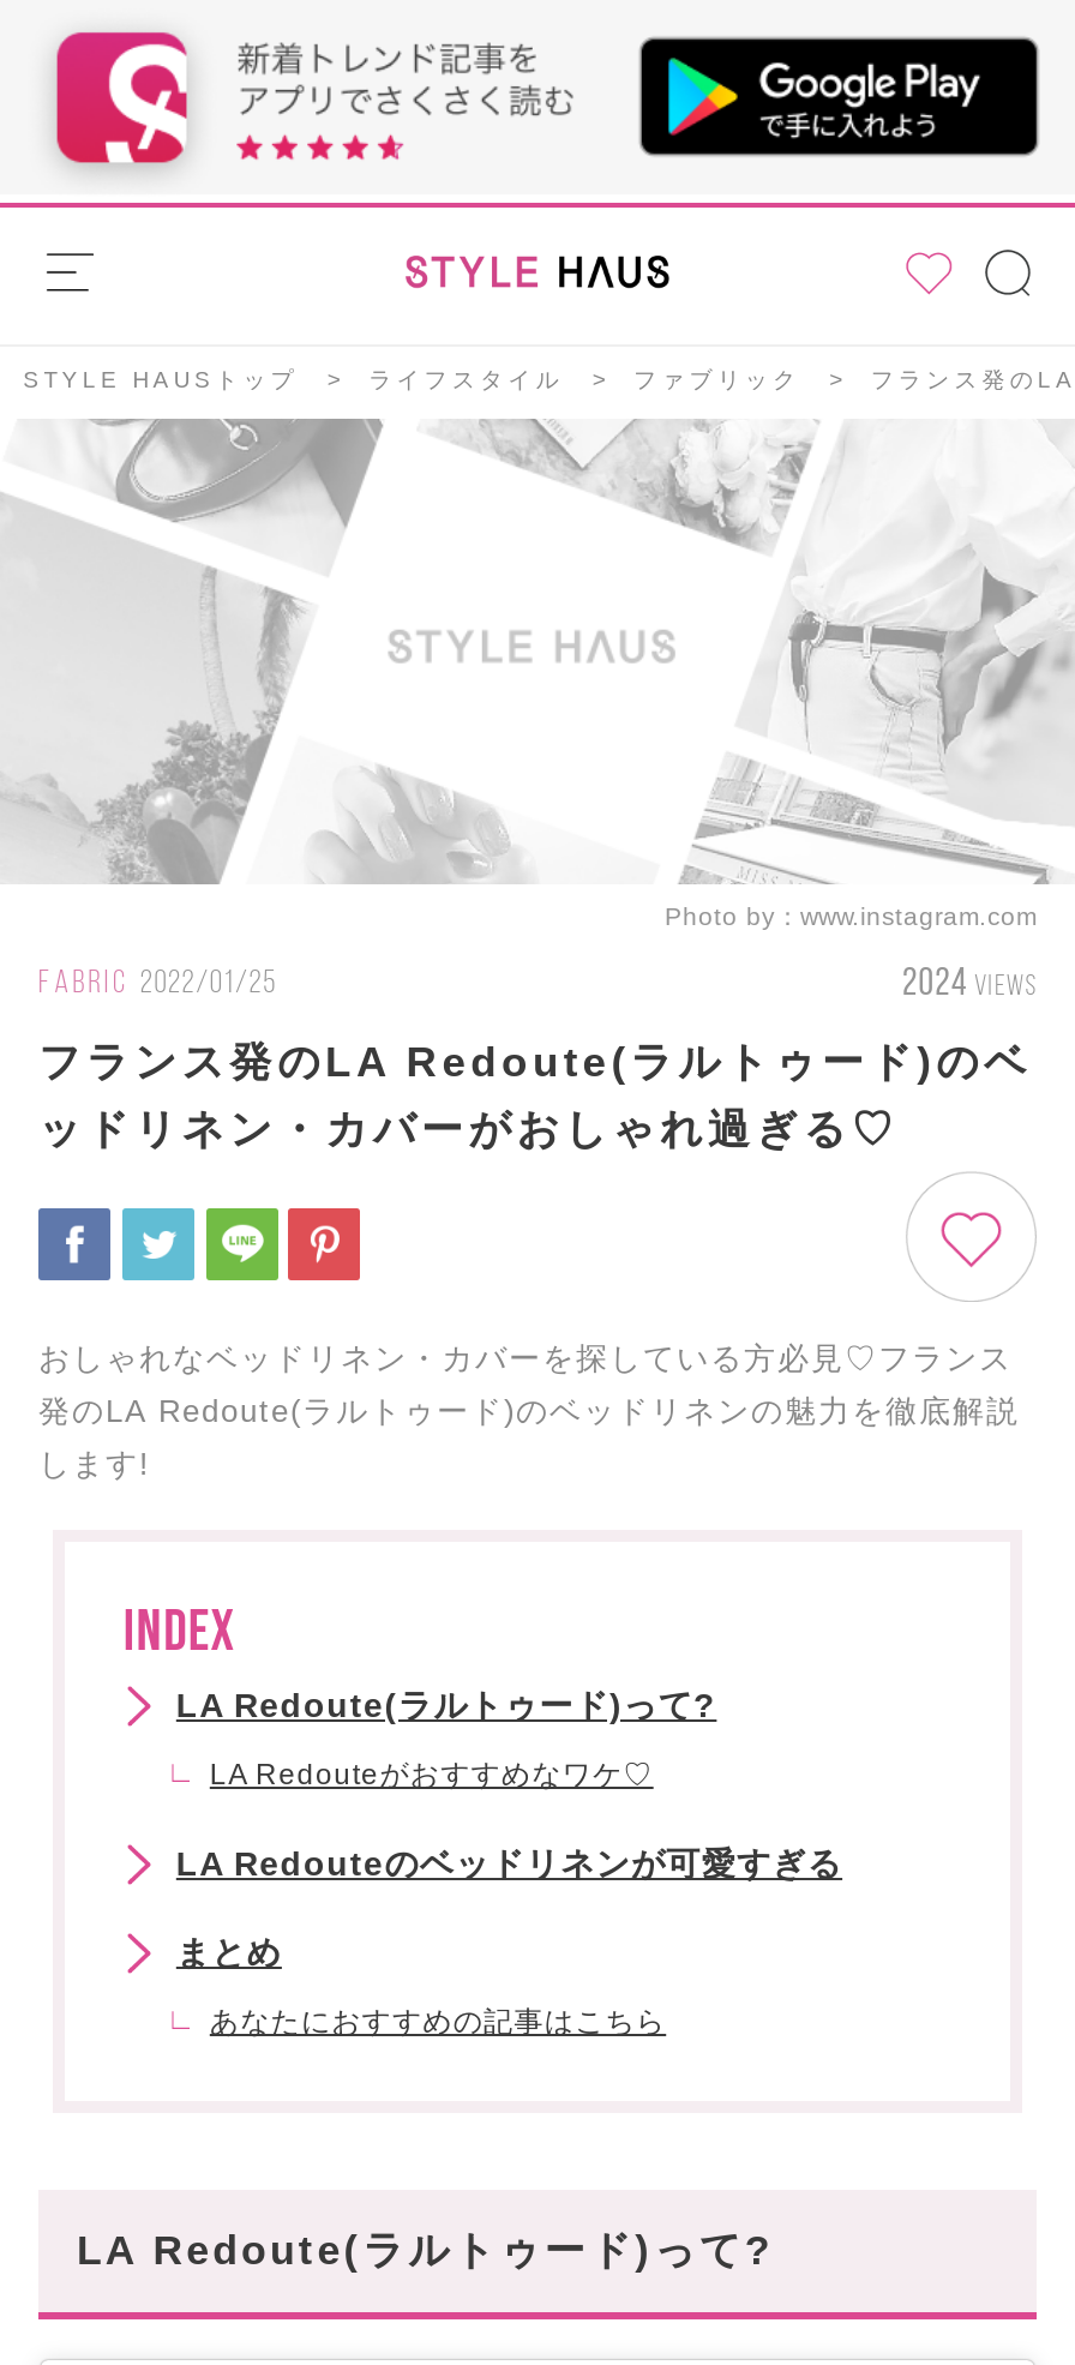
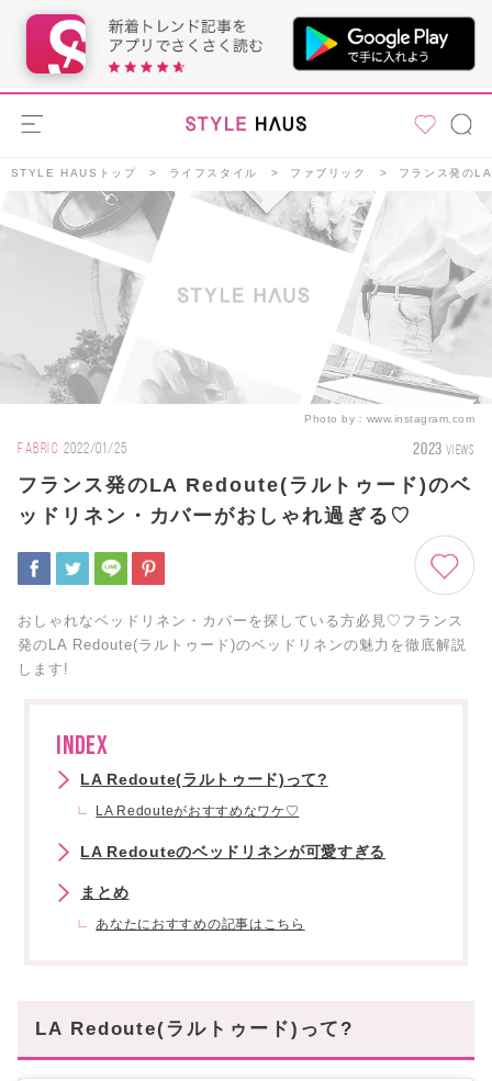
[902,961,1037,1002] 2024 VIEWS -> [413,439,474,458] 2023 VIEWS

